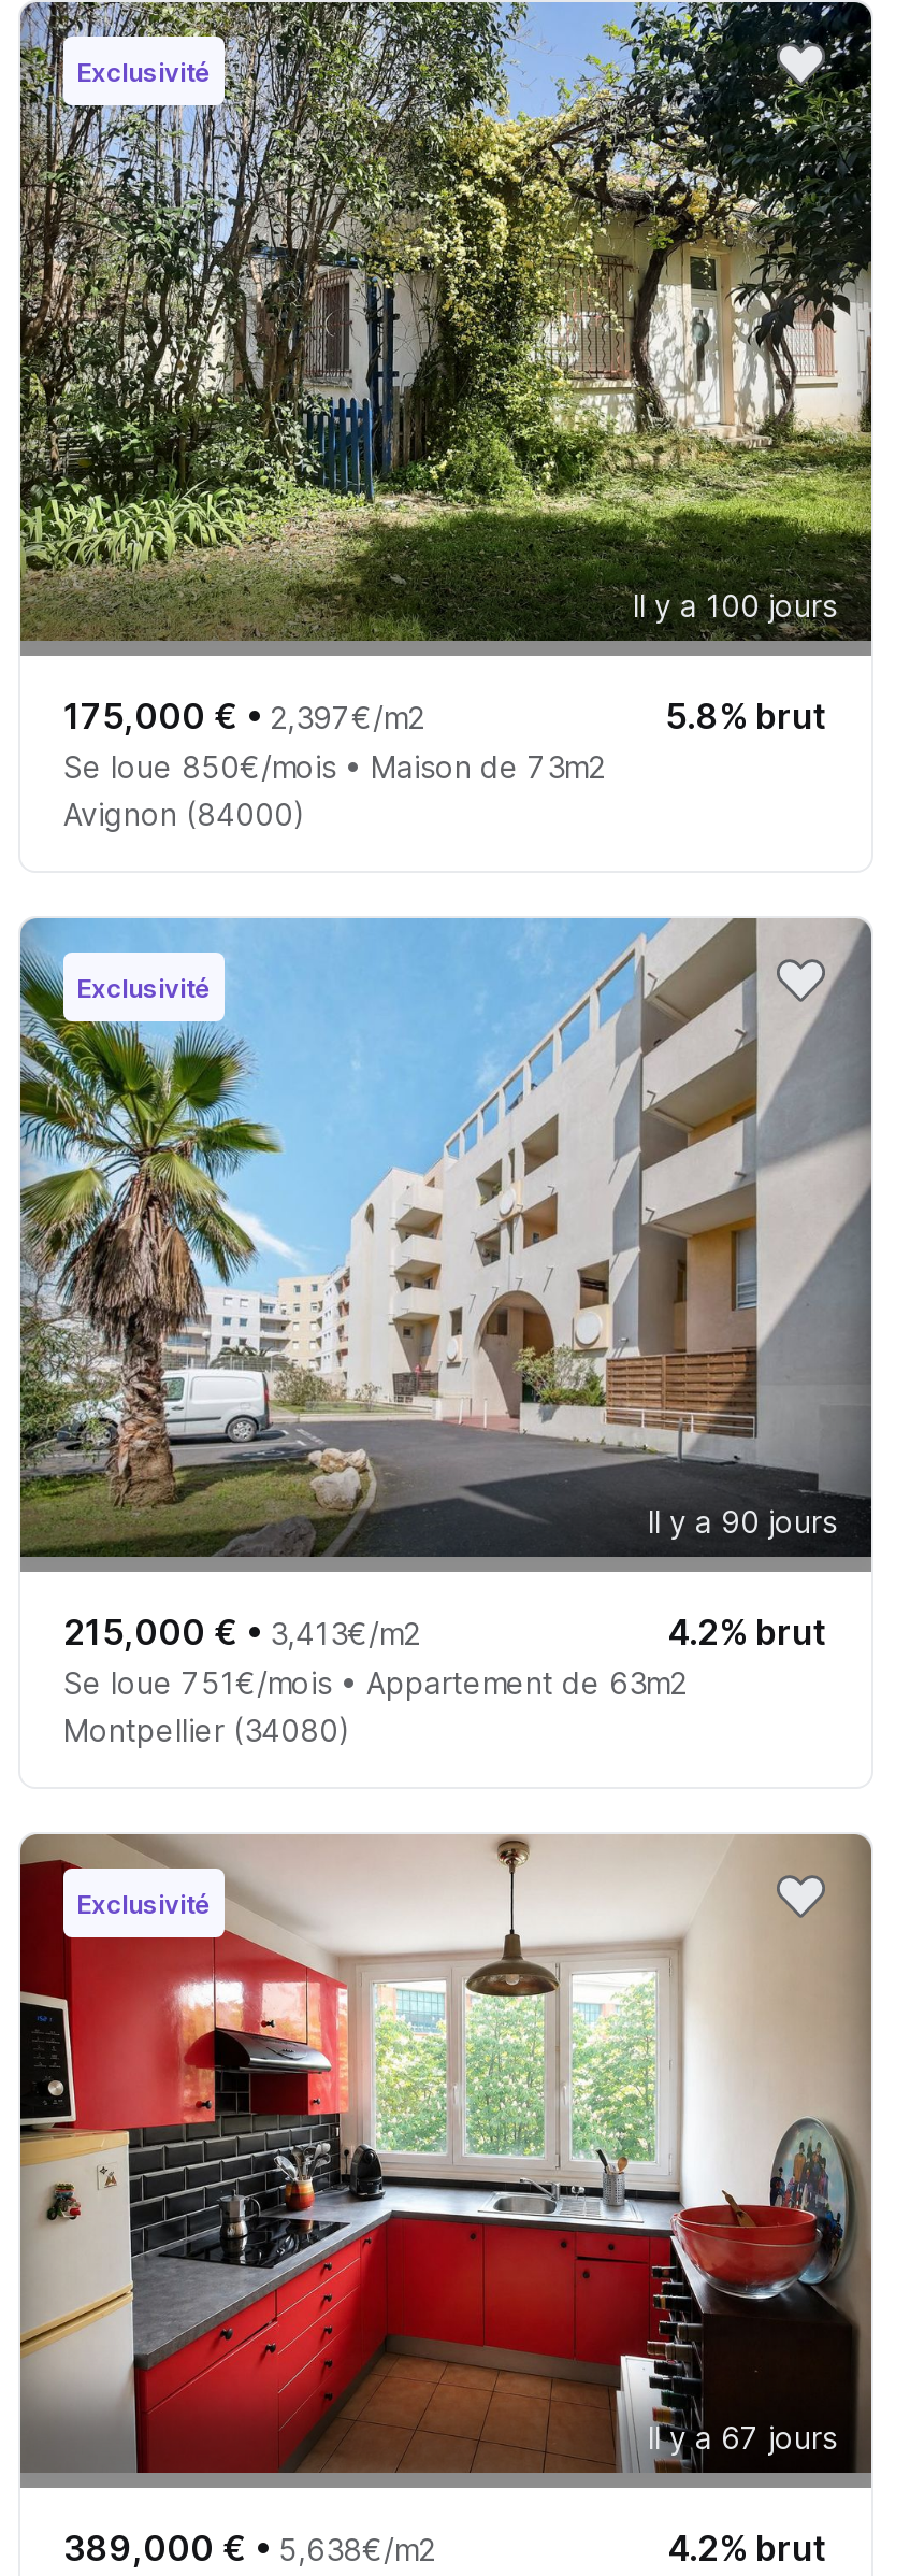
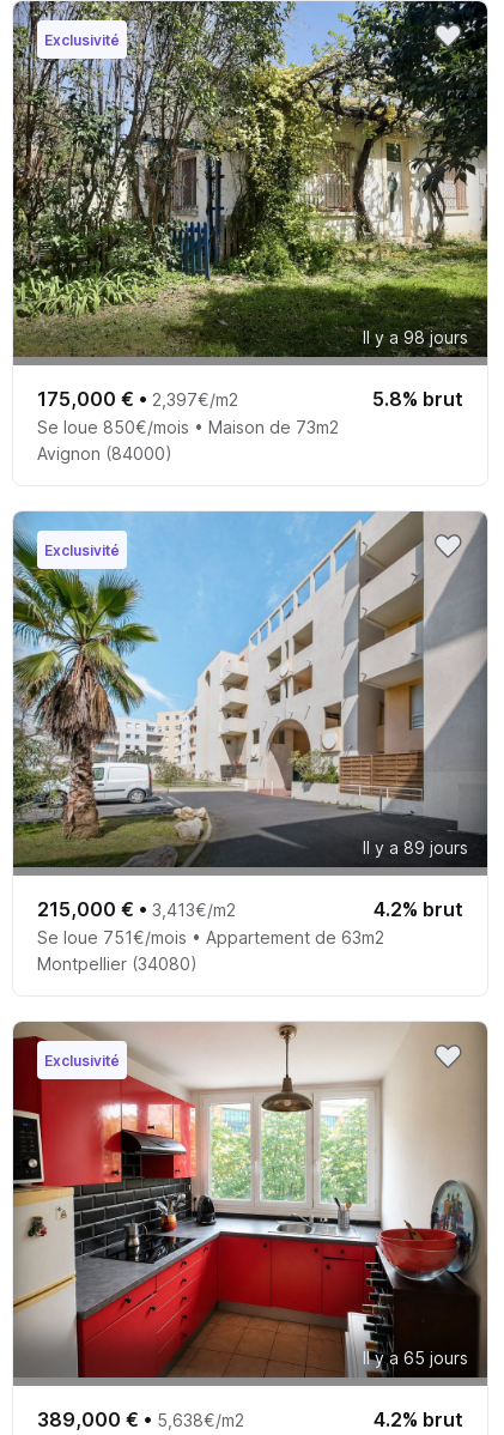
[633,587,837,624] Il y a 100 jours -> [363,327,468,347] Il y a 98 jours
[648,1503,837,1540] Il y a 90 jours -> [363,837,468,858] Il y a 89 jours
[648,2419,837,2456] Il y a 67 jours -> [363,1348,468,1368] Il y a 65 jours

